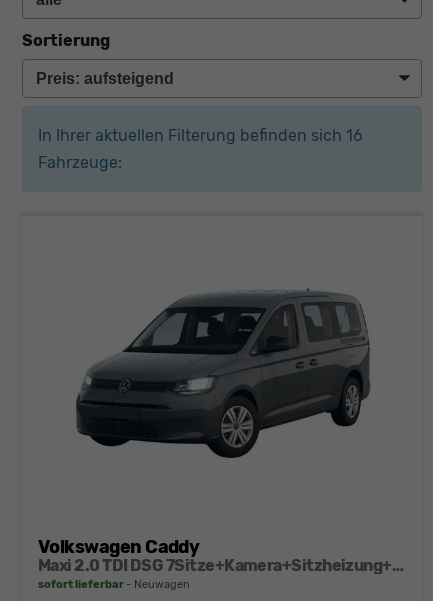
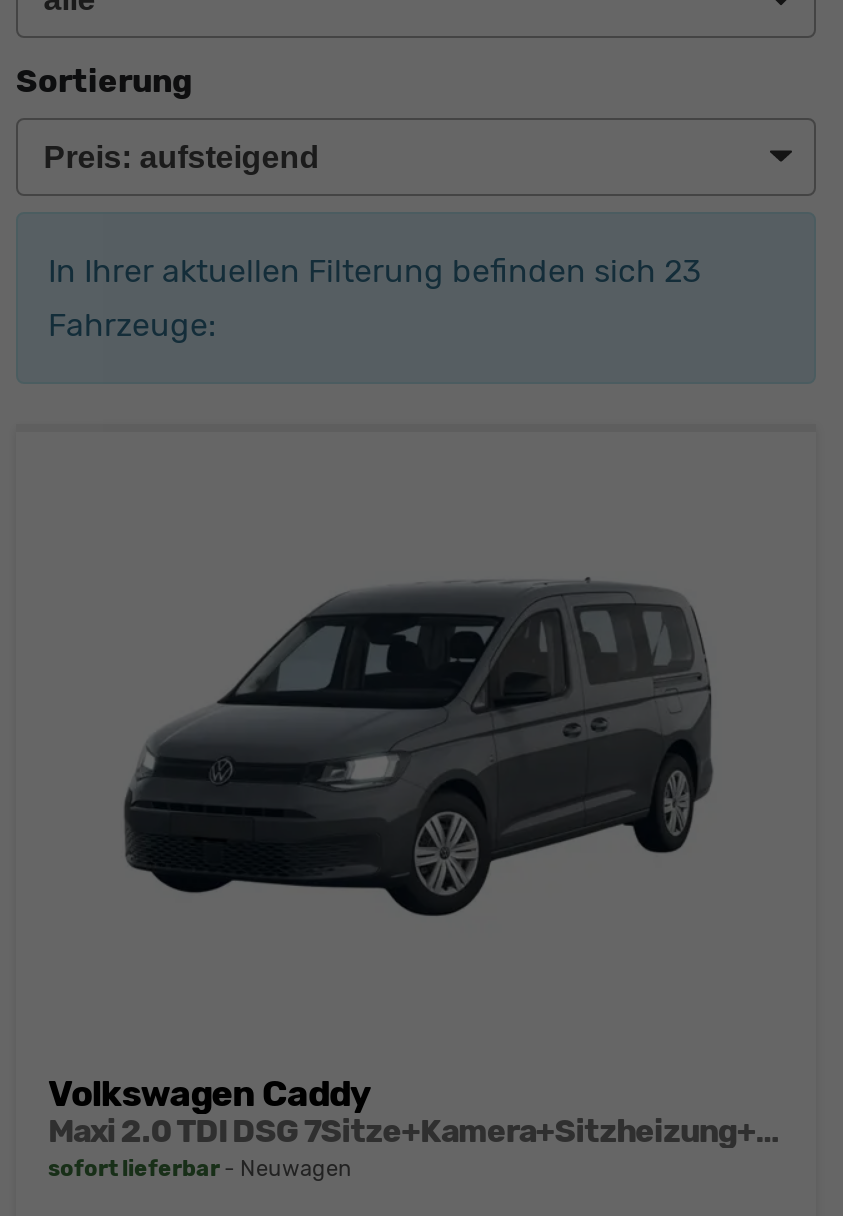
[38,126,363,145] In Ihrer aktuellen Filterung befinden sich 16 -> [48,252,702,290] In Ihrer aktuellen Filterung befinden sich 23

